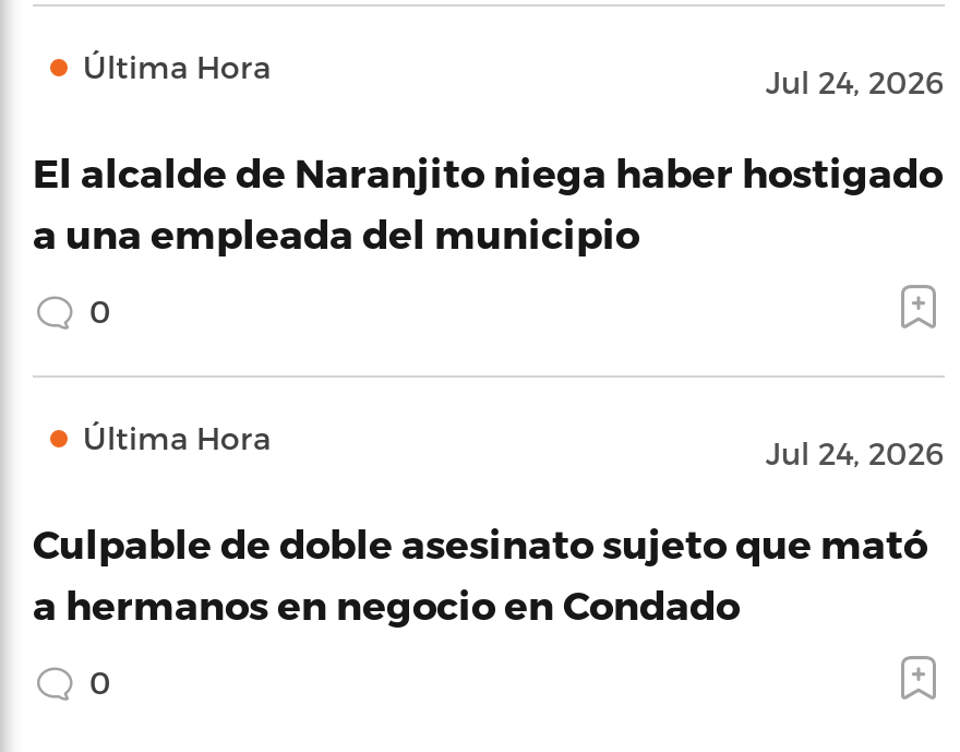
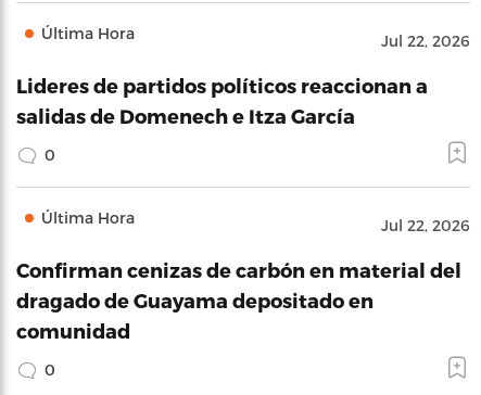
[766,63,945,100] Jul 24, 2026 -> [381,31,470,50] Jul 22, 2026
[33,148,943,255] El alcalde de Naranjito niega haber hostigado | a una empleada del municipio -> [16,74,428,127] Lideres de partidos políticos reaccionan a | salidas de Domenech e Itza García
[766,434,945,472] Jul 24, 2026 -> [381,216,470,234] Jul 22, 2026
[33,520,927,626] Culpable de doble asesinato sujeto que mató | a hermanos en negocio en Condado -> [16,258,461,342] Confirman cenizas de carbón en material del | dragado de Guayama depositado en | comunidad

